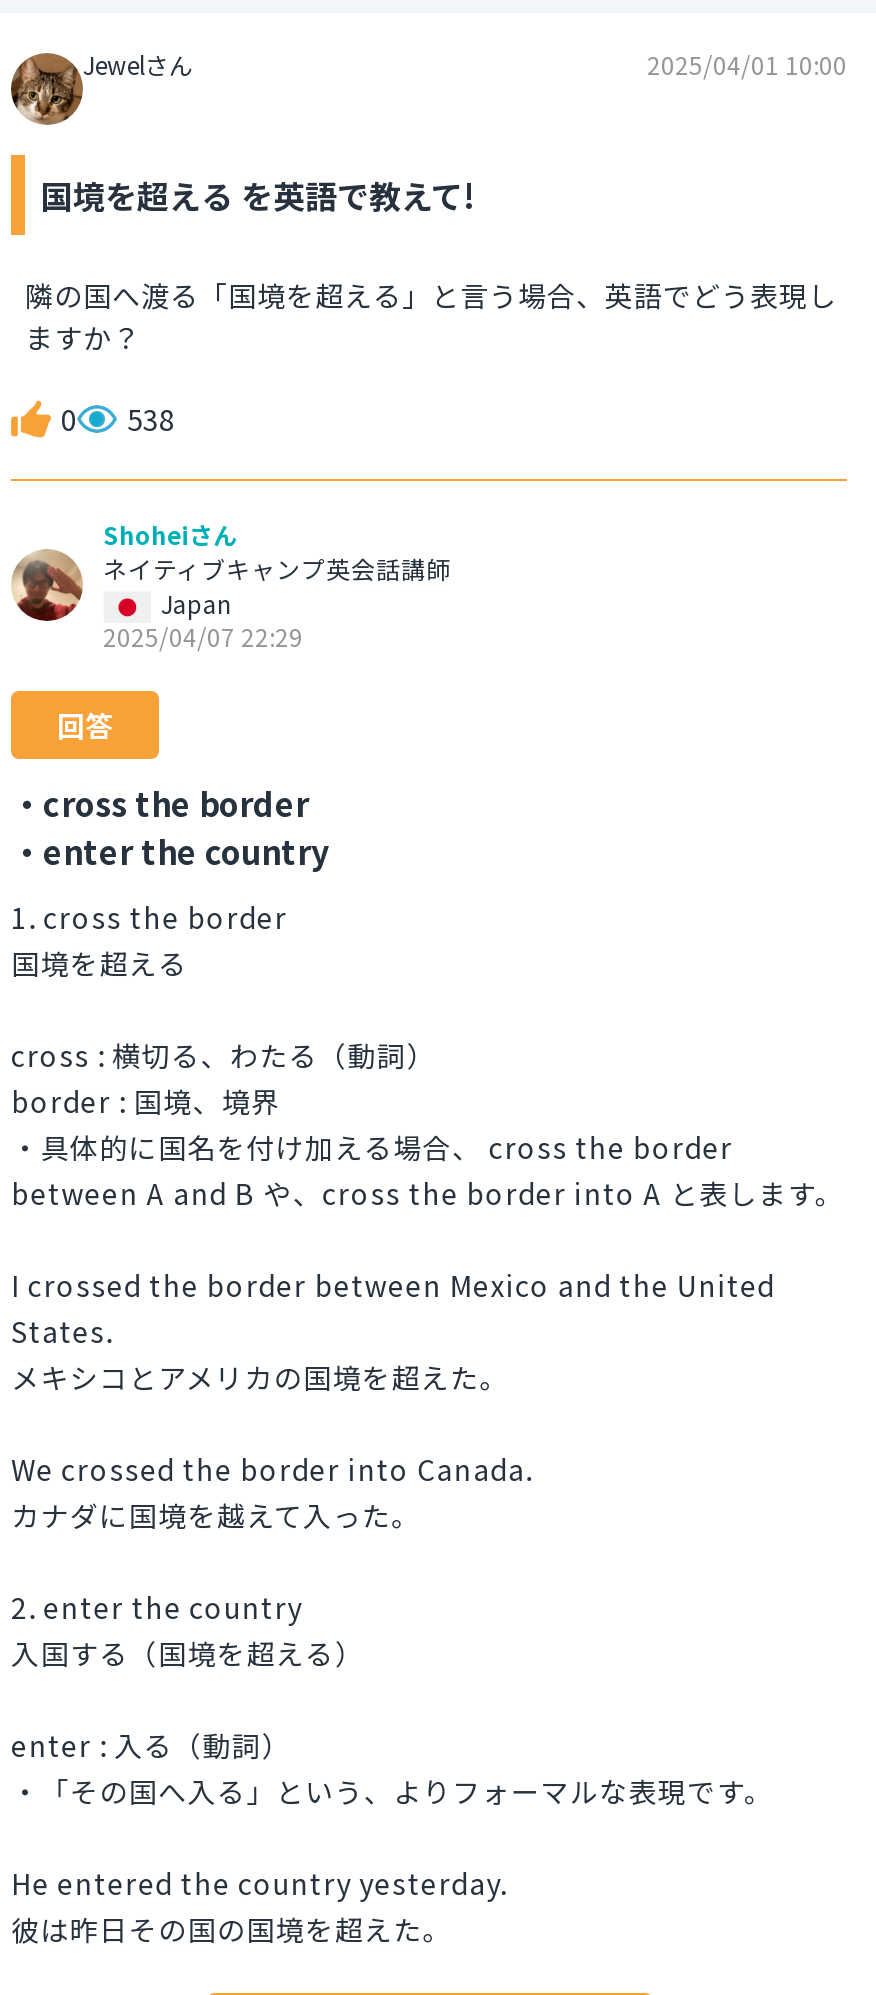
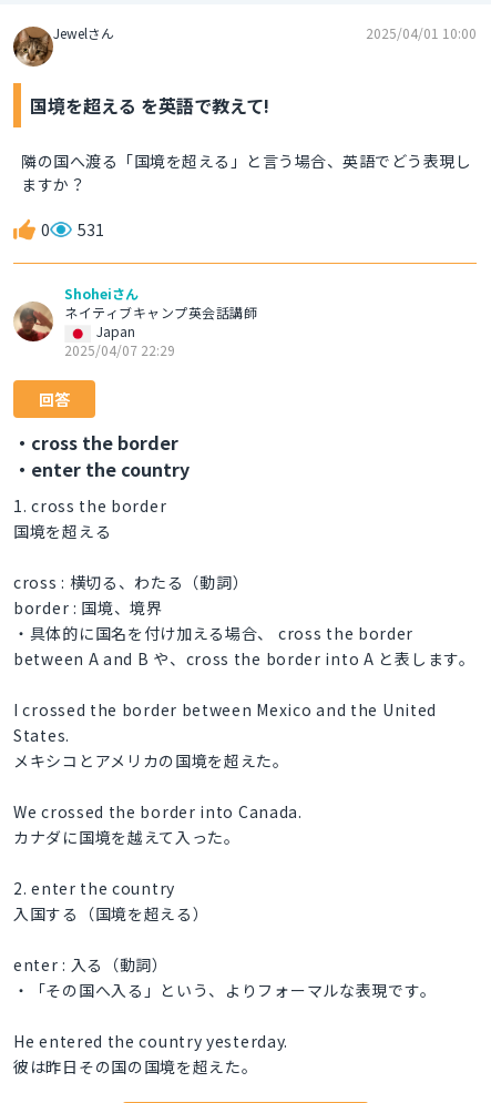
[61,400,175,440] 0 538 -> [41,219,104,241] 0 531

